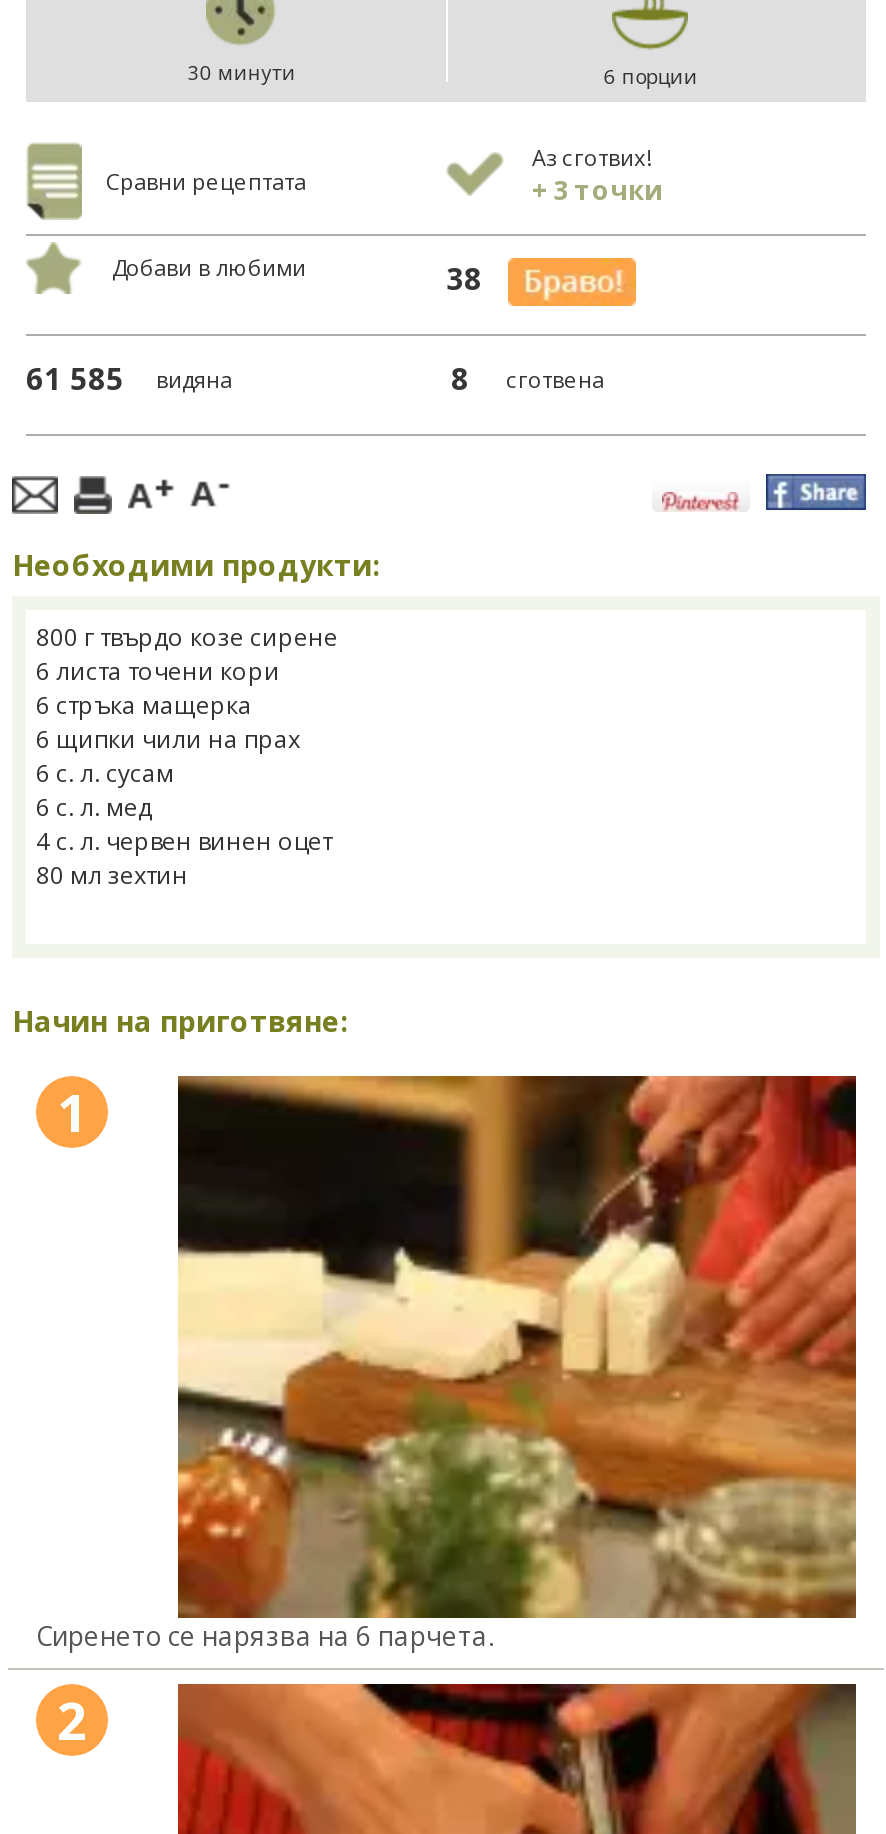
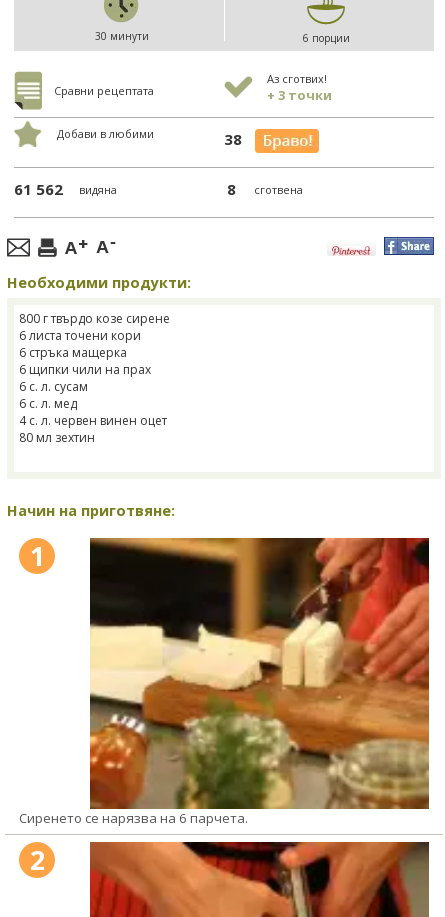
[26,358,232,398] 61 585 видяна -> [14,179,117,199] 61 562 видяна

